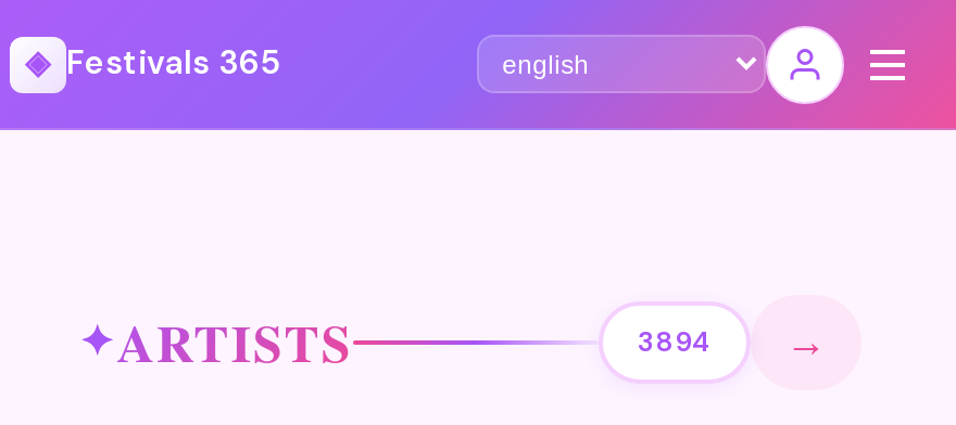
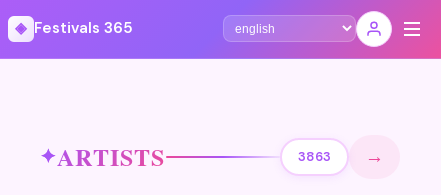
[638,324,712,361] 3894 -> [298,148,331,165] 3863

